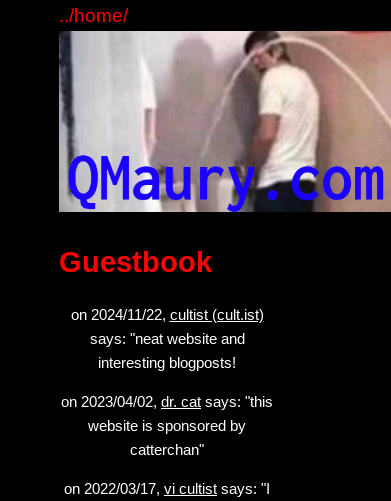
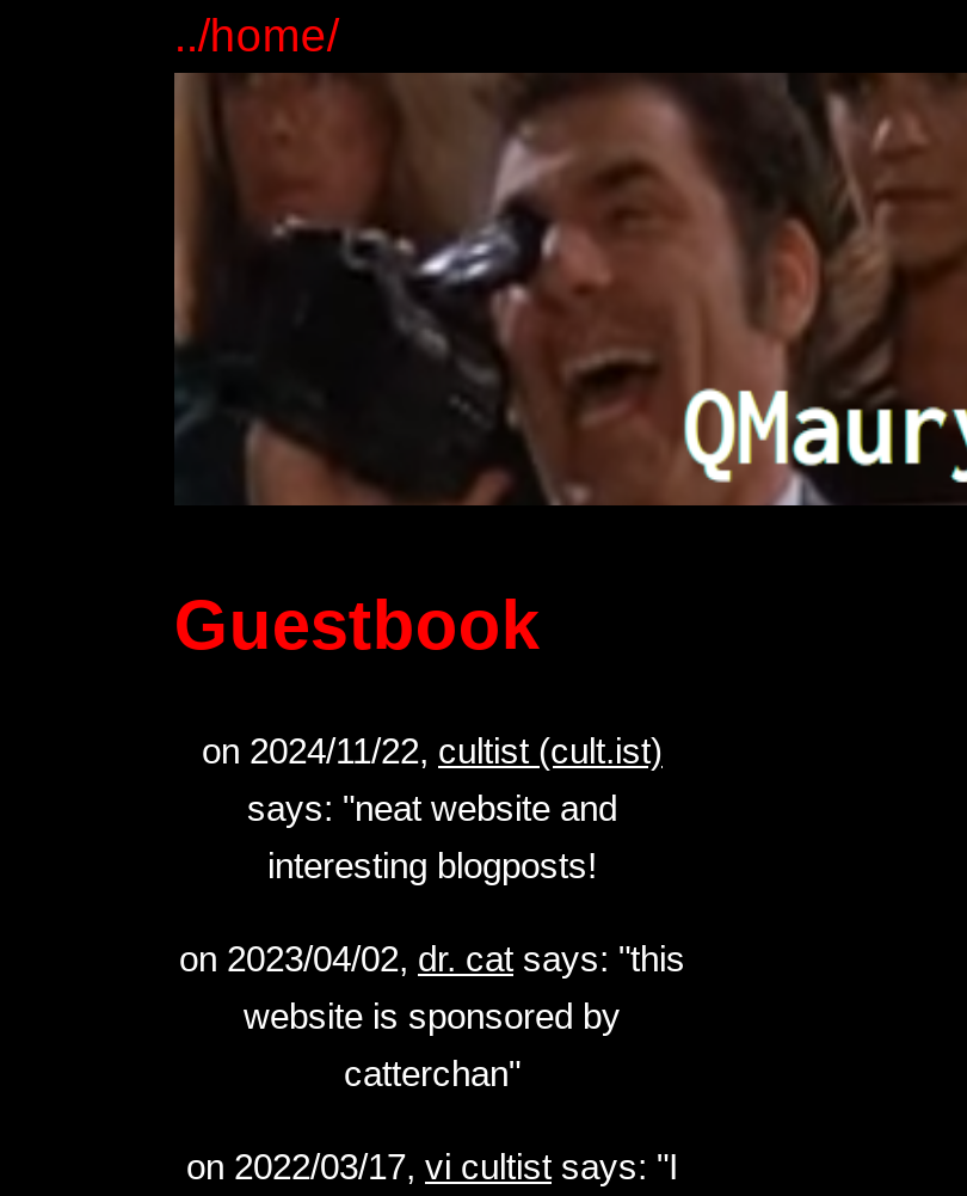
[58,30,388,213] [image] -> [172,73,960,508] [image]

